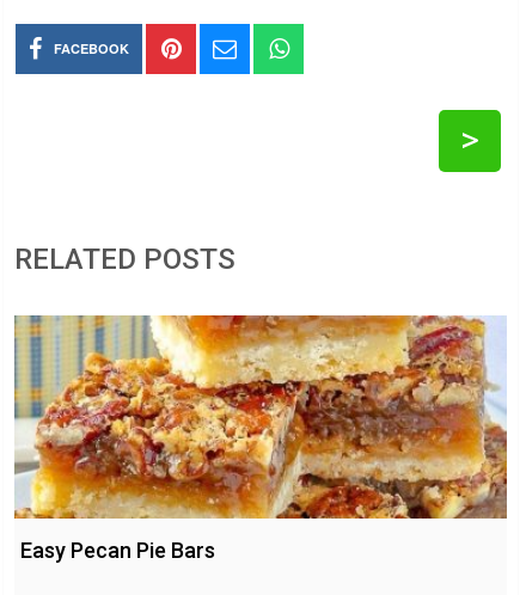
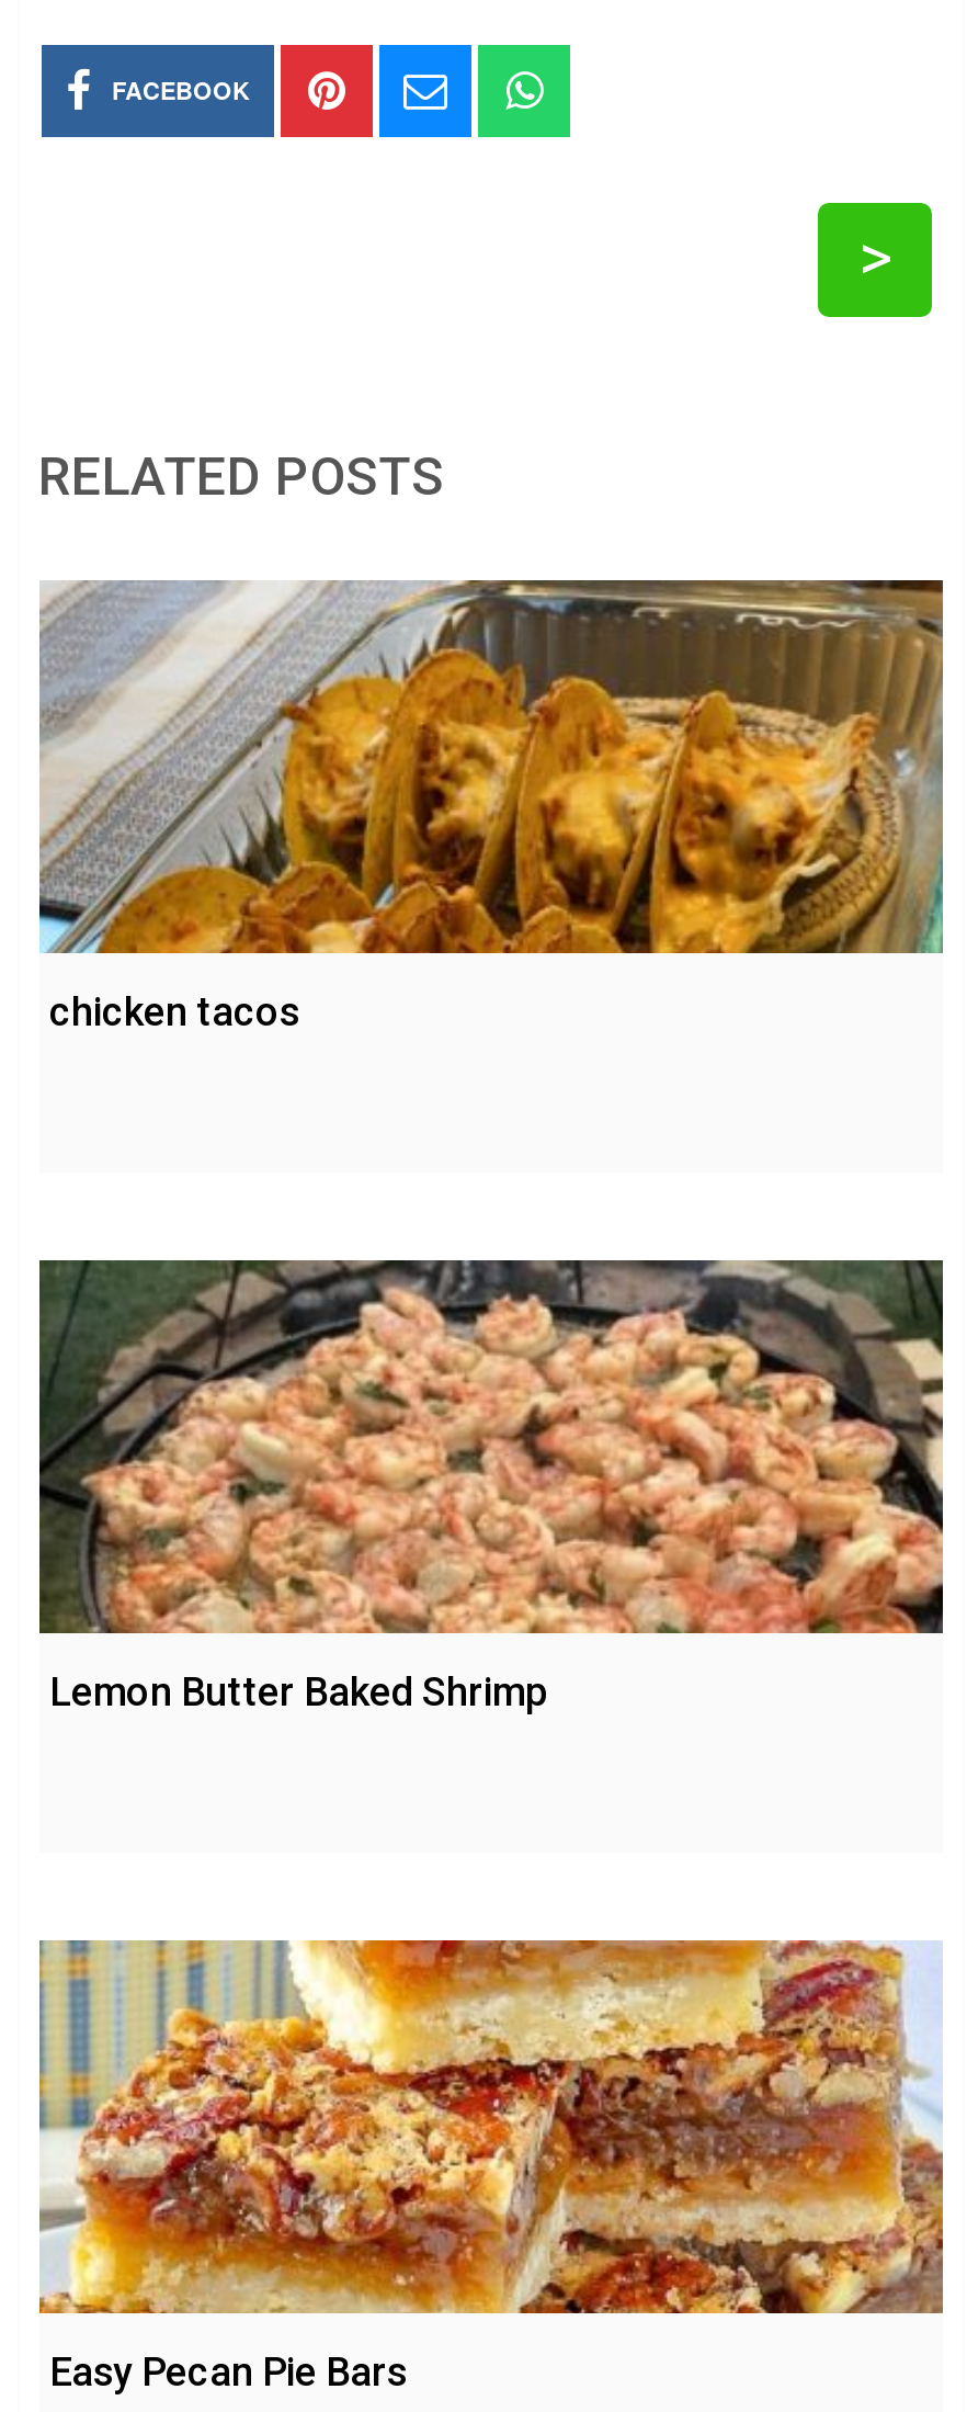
none -> [37,578,945,1035] [image] | chicken tacos
none -> [37,1258,945,1715] [image] | Lemon Butter Baked Shrimp

